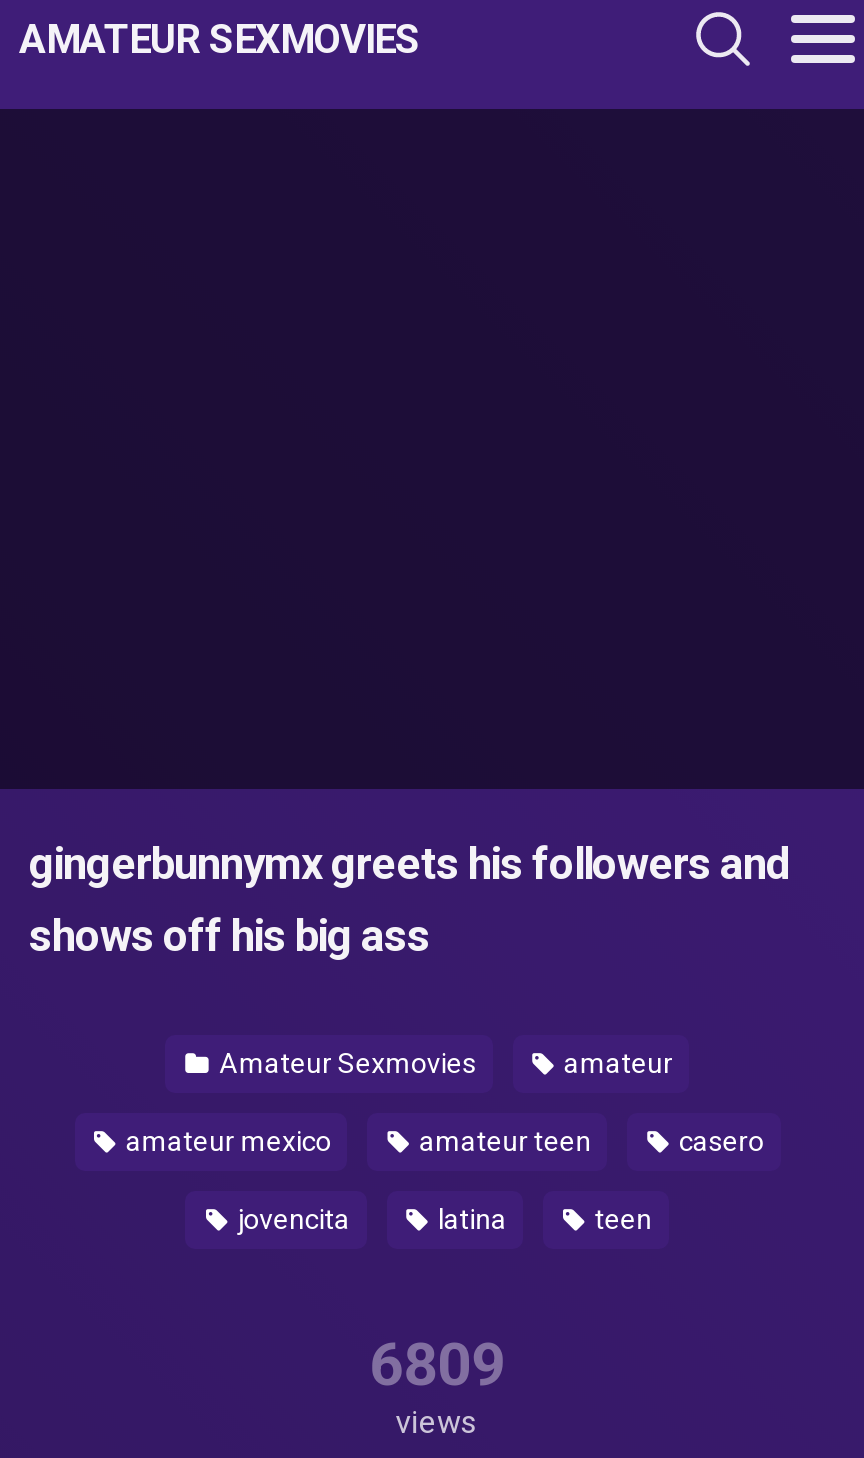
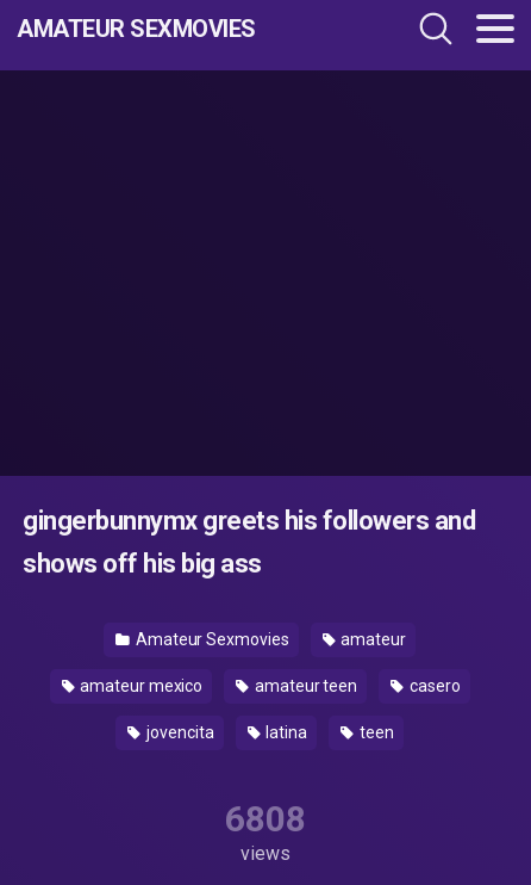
[369,1329,505,1399] 6809 -> [225,798,306,840] 6808

